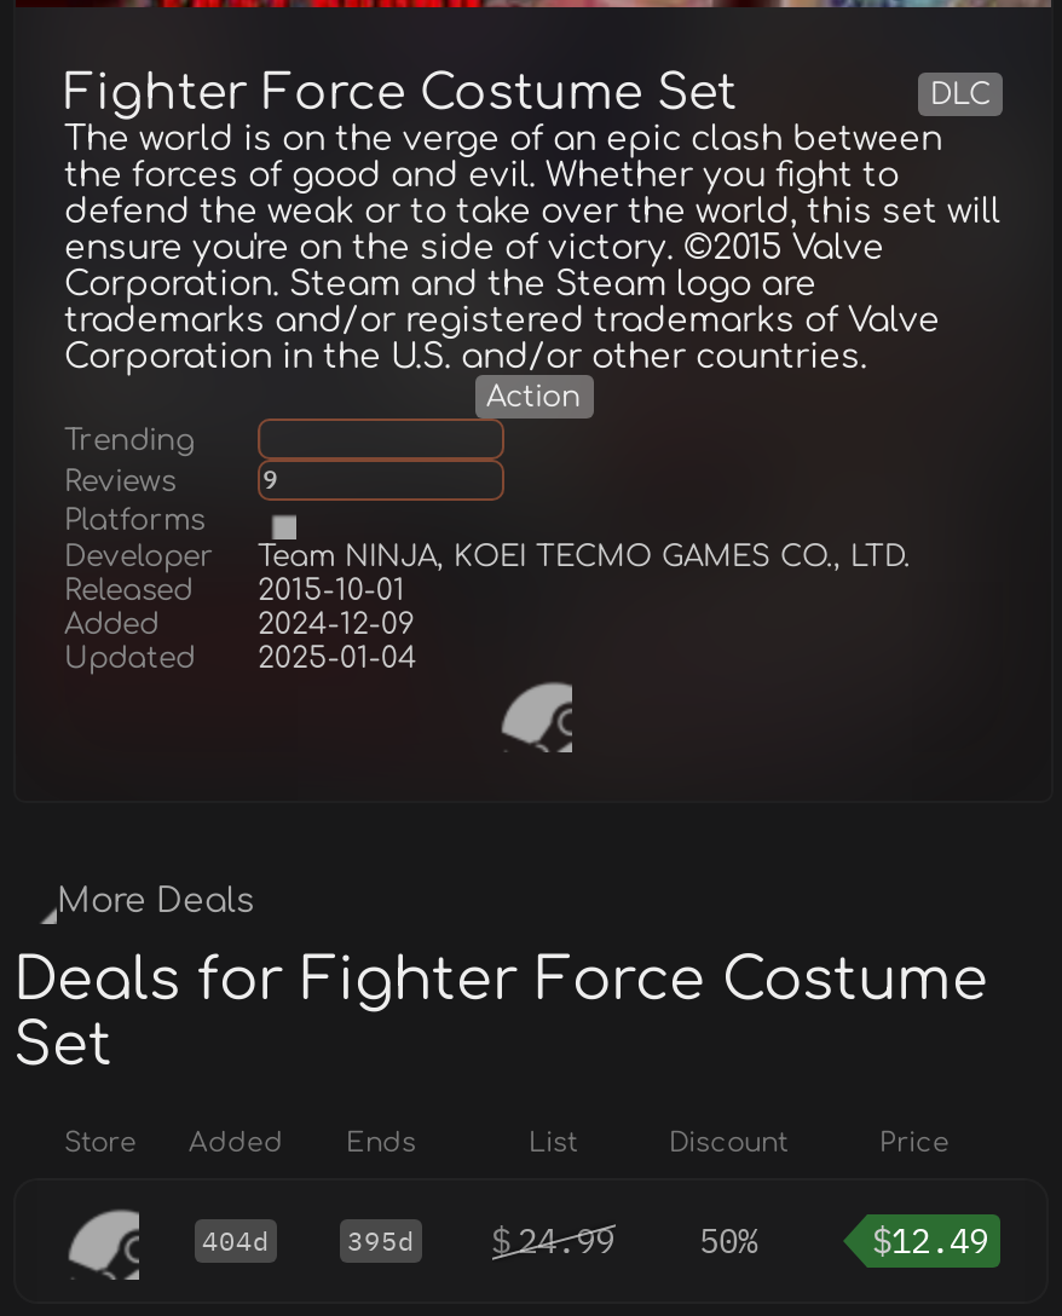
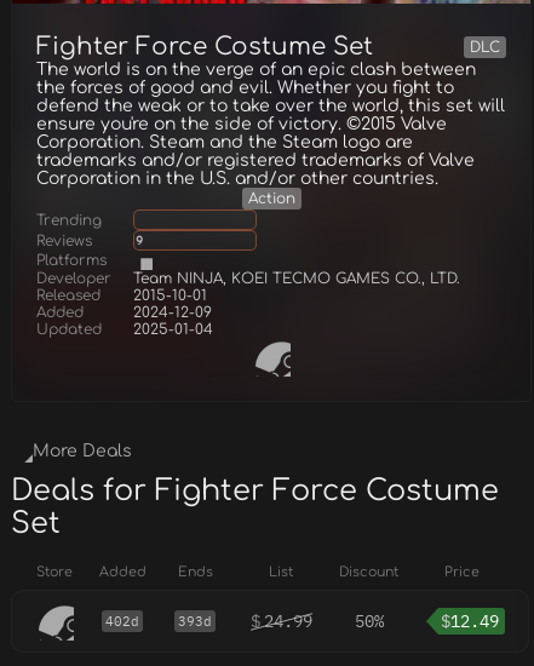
[202,1224,415,1258] 404d | 395d -> [105,613,212,630] 402d | 393d

